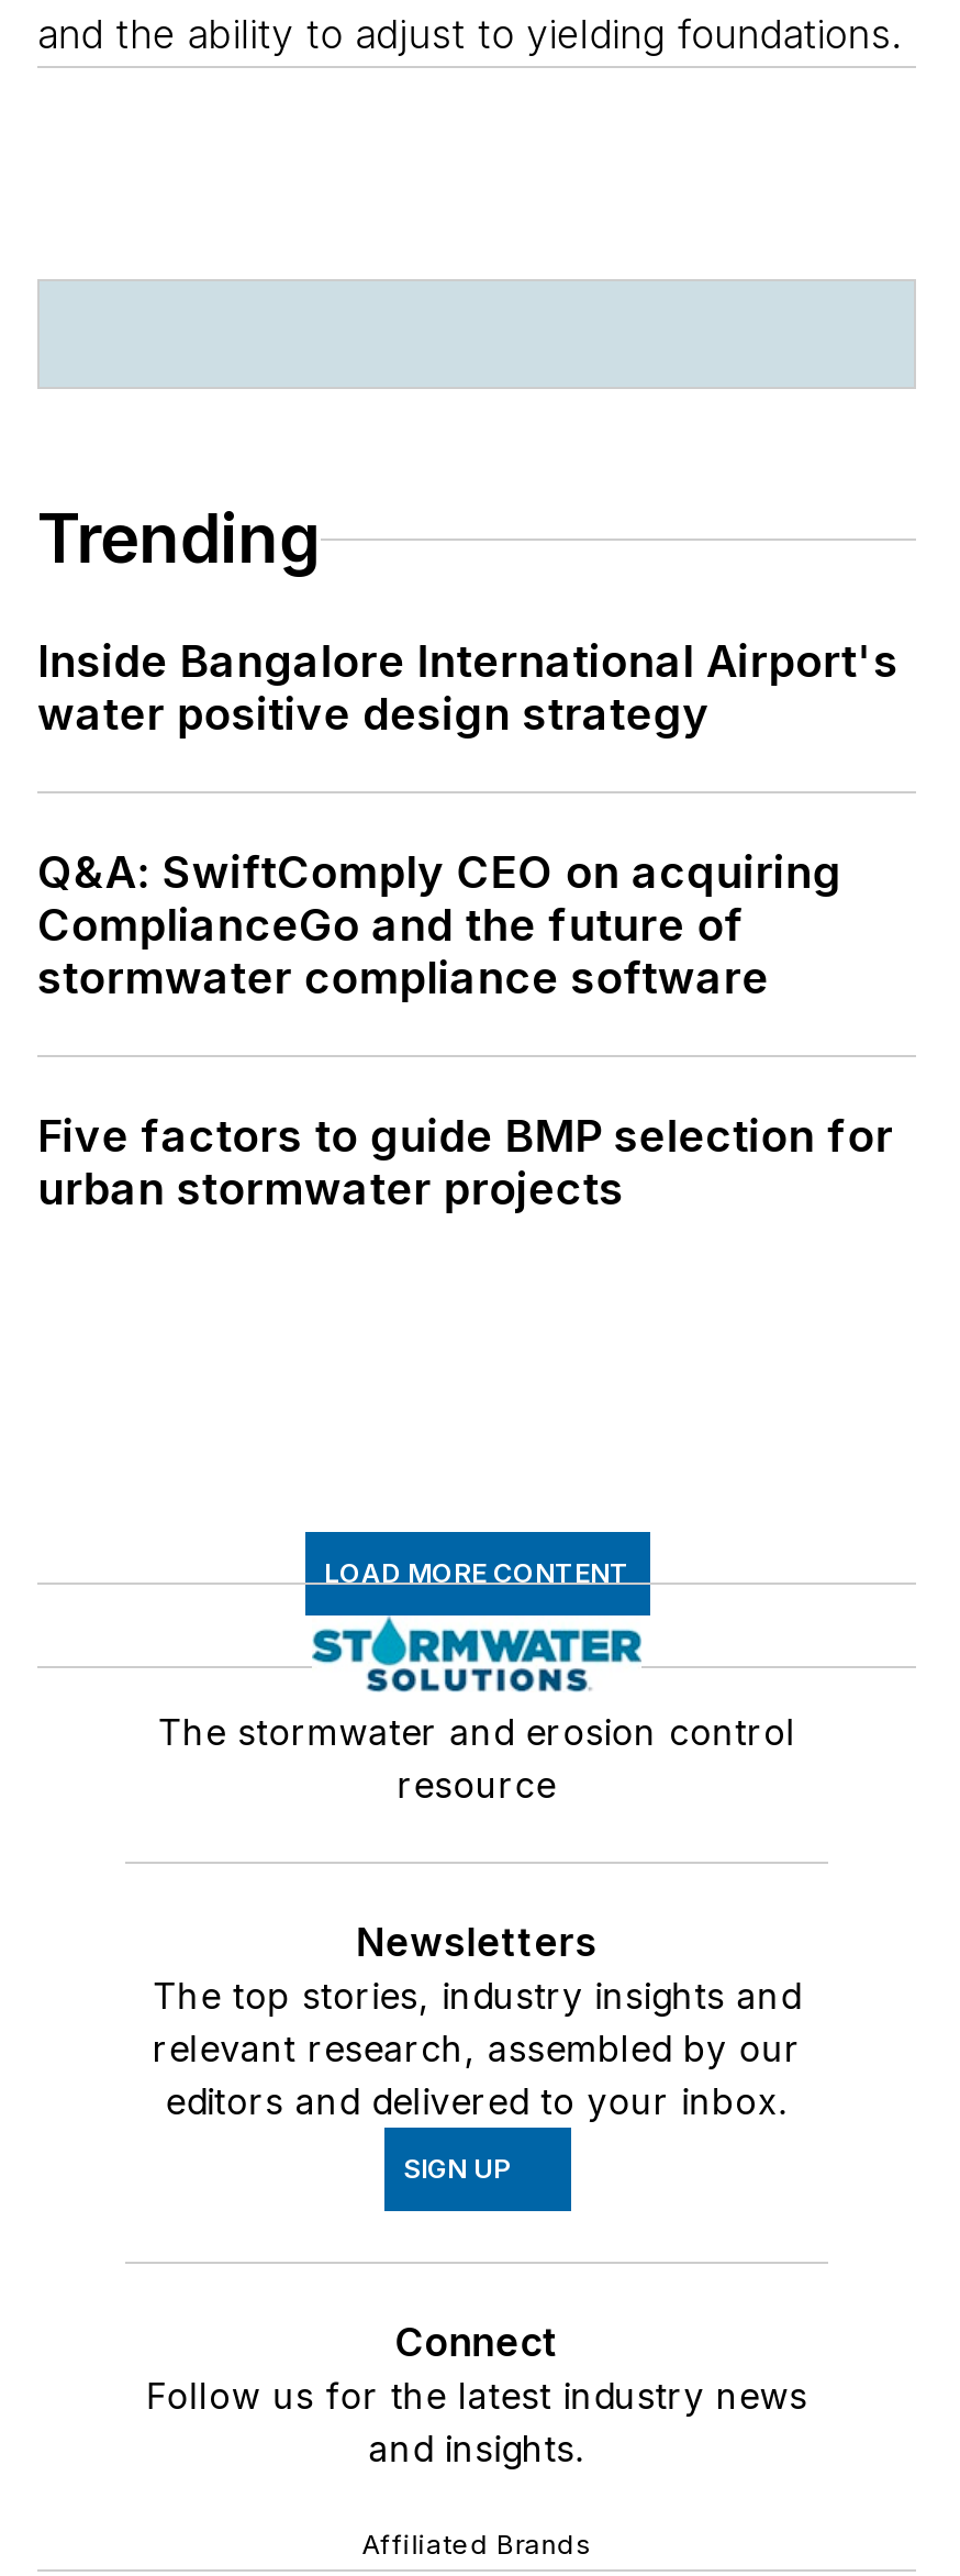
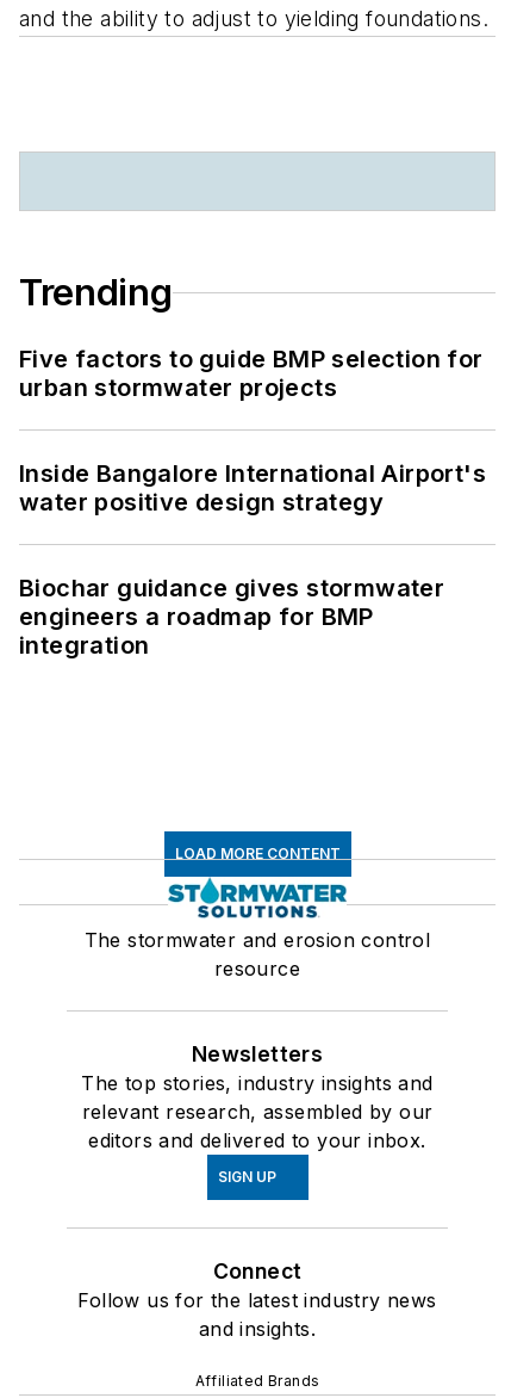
moved [37,635,898,741] -> [19,459,486,516]: Inside Bangalore International Airport's | water positive design strategy
[37,846,842,1004] Q&A: SwiftComply CEO on acquiring | ComplianceGo and the future of | stormwater compliance software -> none
moved [37,1110,893,1215] -> [19,345,483,402]: Five factors to guide BMP selection for | urban stormwater projects
none -> [19,574,445,660] Biochar guidance gives stormwater | engineers a roadmap for BMP | integration

